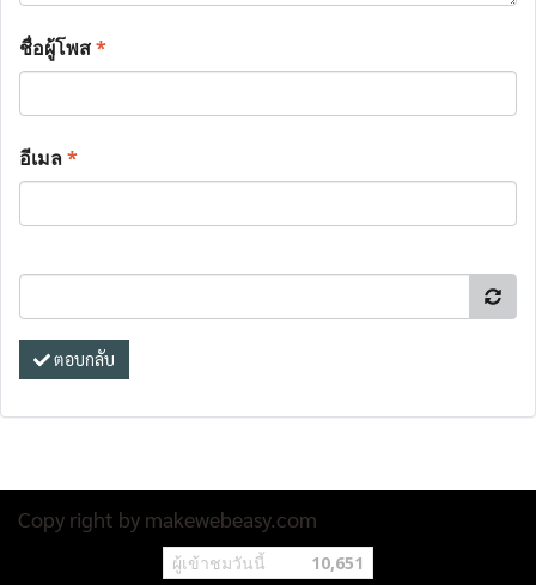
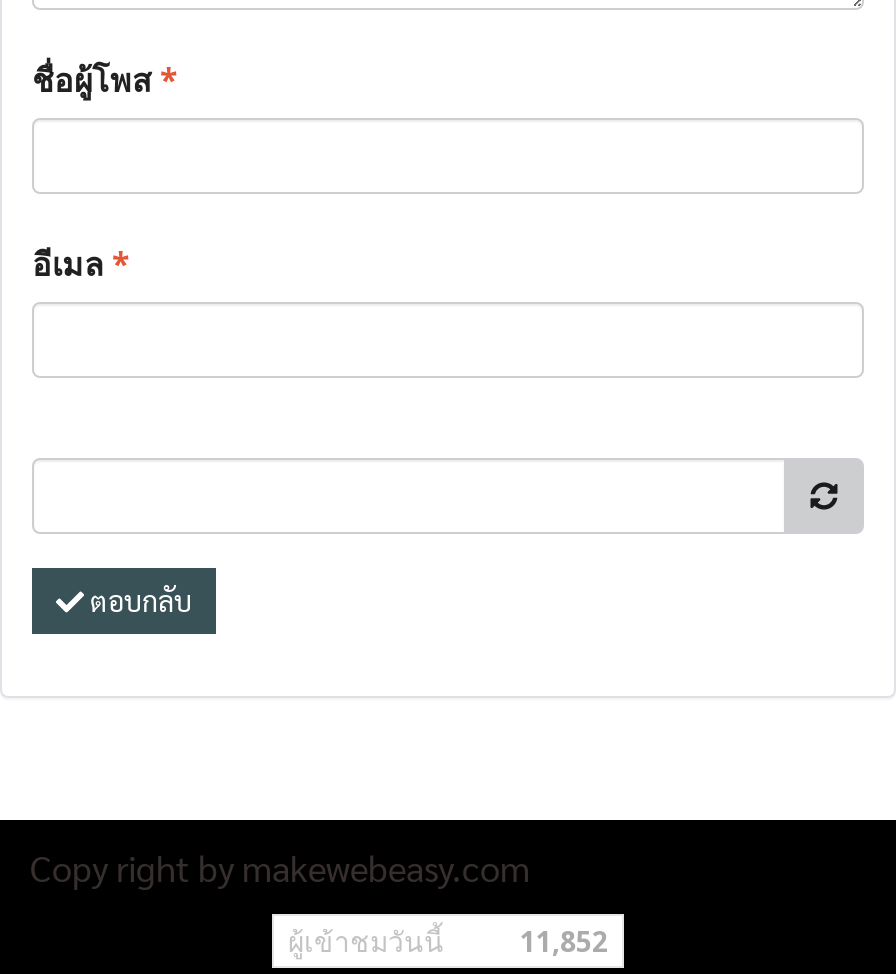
[172,552,364,574] ผู้เข้าชมวันนี้ 10,651 -> [288,922,608,960] ผู้เข้าชมวันนี้ 11,852

